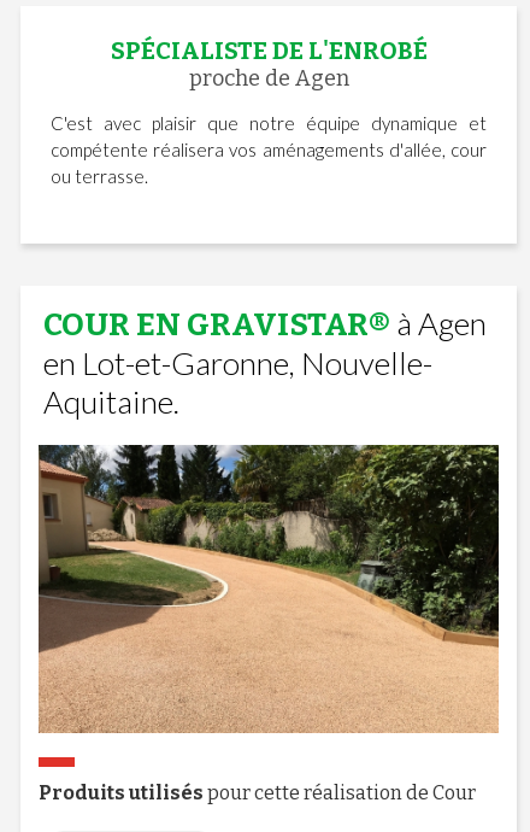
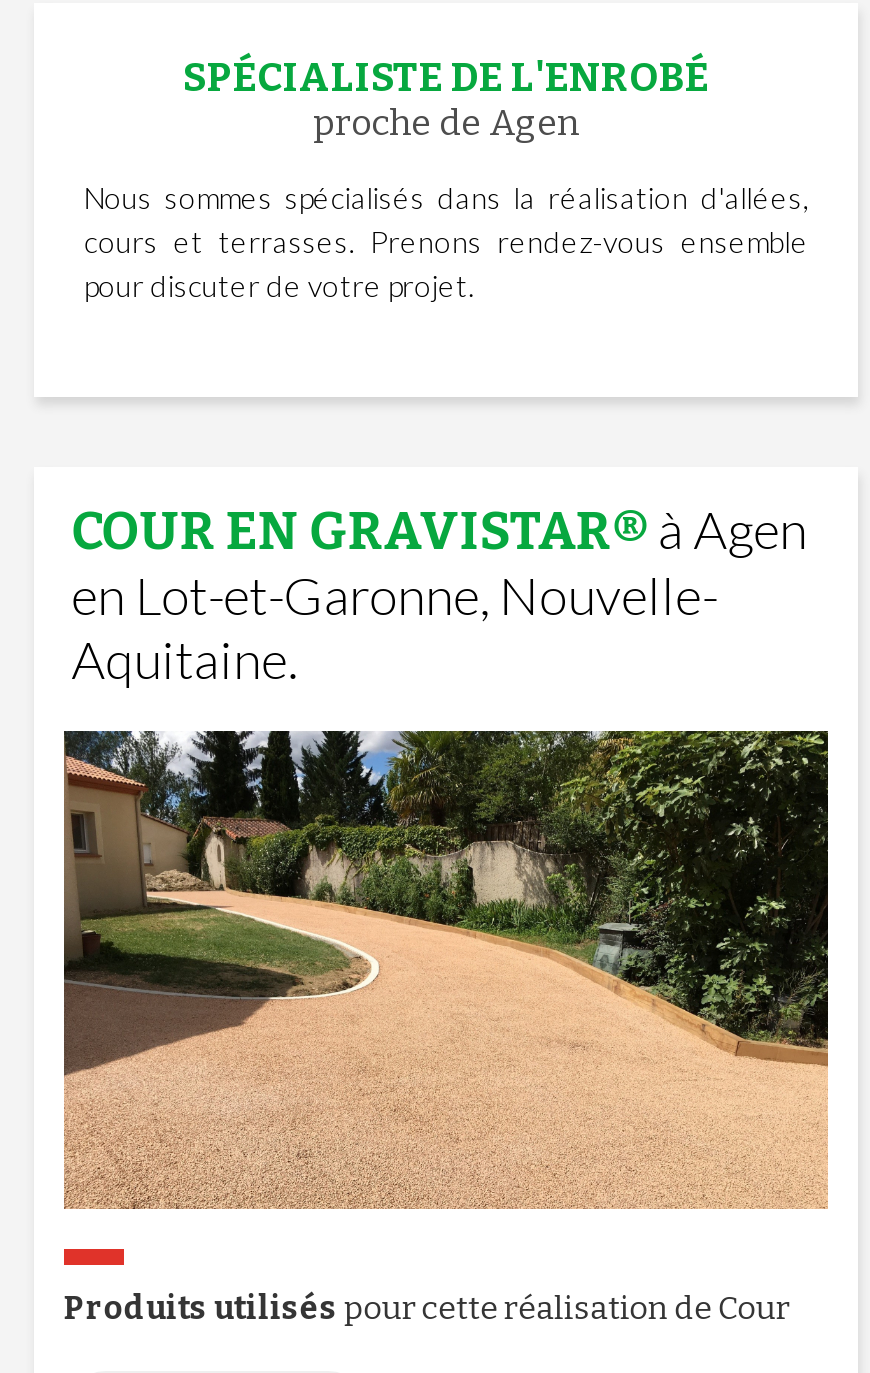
[50,112,487,187] C'est avec plaisir que notre équipe dynamique et | compétente réalisera vos aménagements d'allée, cour | ou terrasse. -> [84,179,808,303] Nous sommes spécialisés dans la réalisation d'allées, | cours et terrasses. Prenons rendez-vous ensemble | pour discuter de votre projet.

